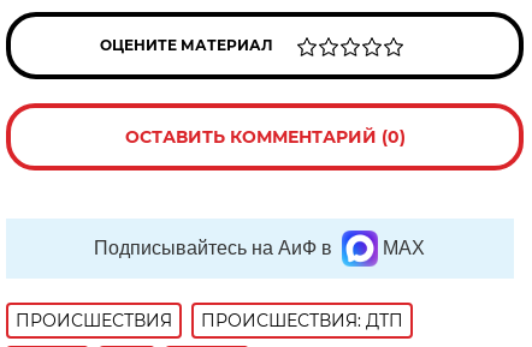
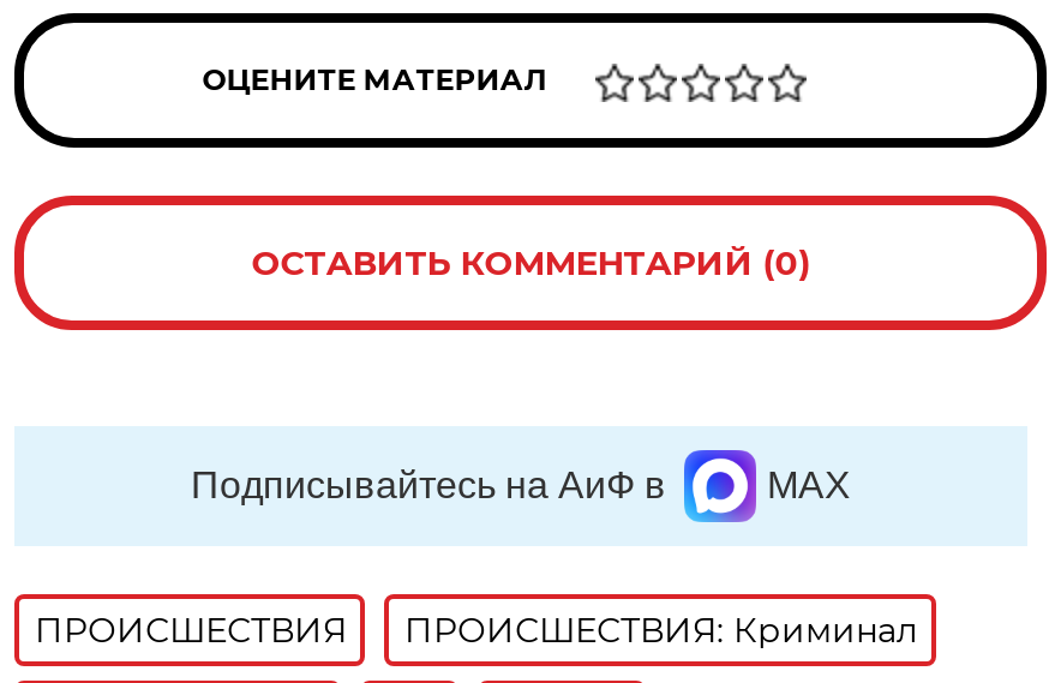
[201,310,404,331] ПРОИСШЕСТВИЯ: ДТП -> [404,608,918,651] ПРОИСШЕСТВИЯ: Криминал

